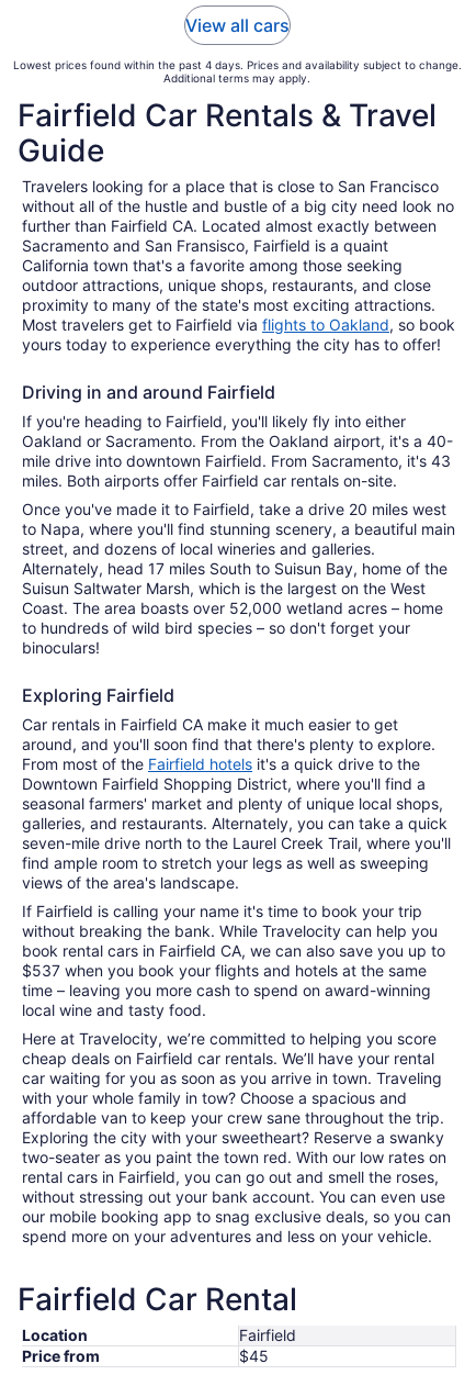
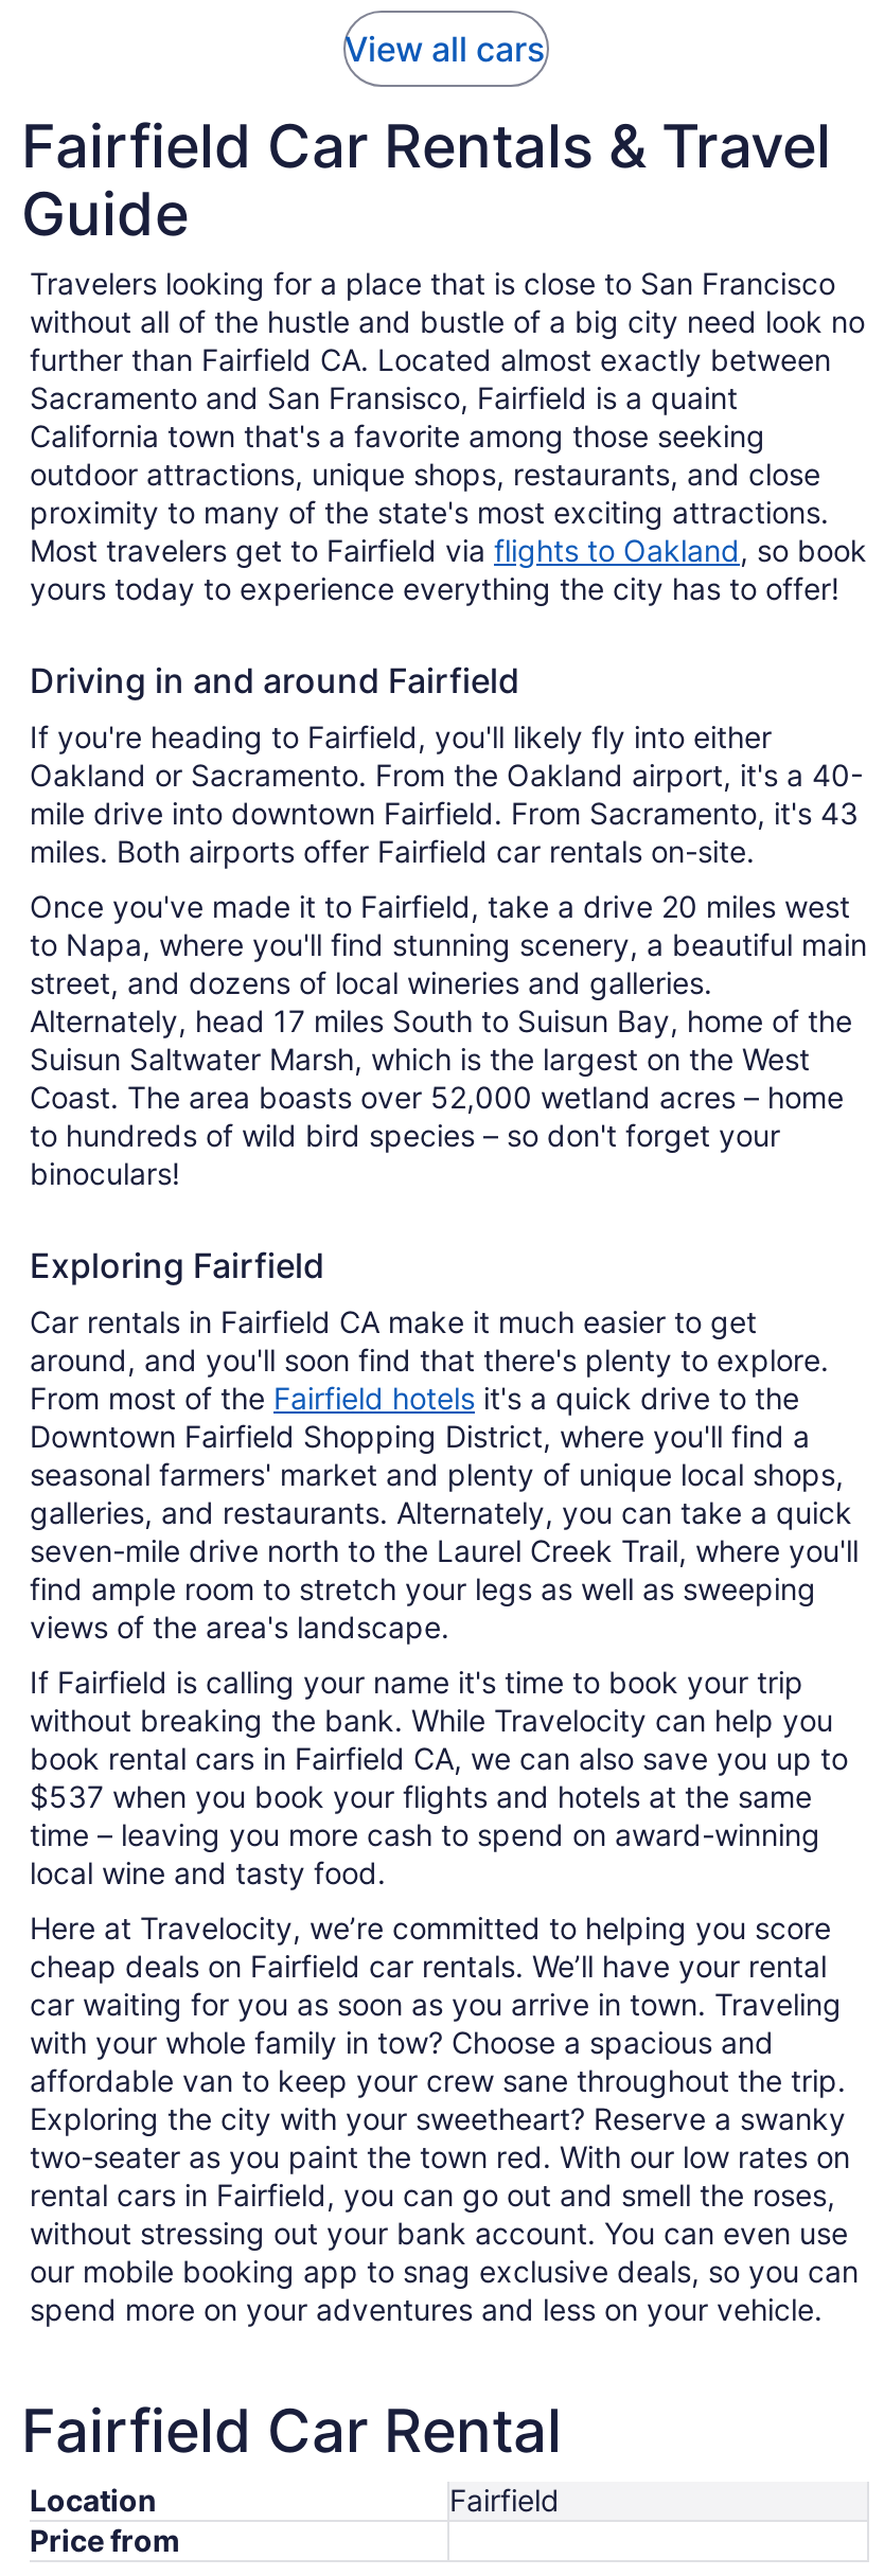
[13,58,461,85] Lowest prices found within the past 4 days. Prices and availability subject to change. | Additional terms may apply. -> none
[239,1346,269,1365] $45 -> none

